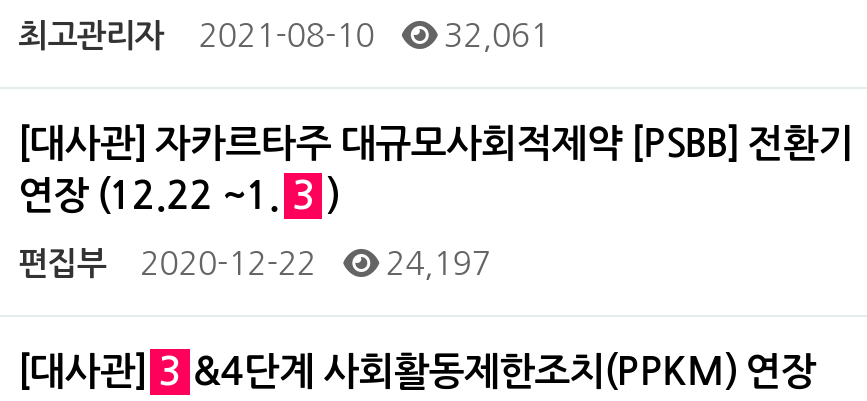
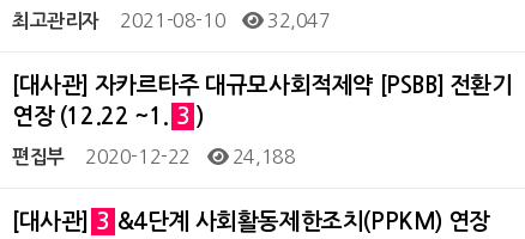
[18,20,549,52] 최고관리자 2021-08-10 32,061 -> [12,11,330,30] 최고관리자 2021-08-10 32,047
[18,248,491,280] 편집부 2020-12-22 24,197 -> [12,148,295,167] 편집부 2020-12-22 24,188

